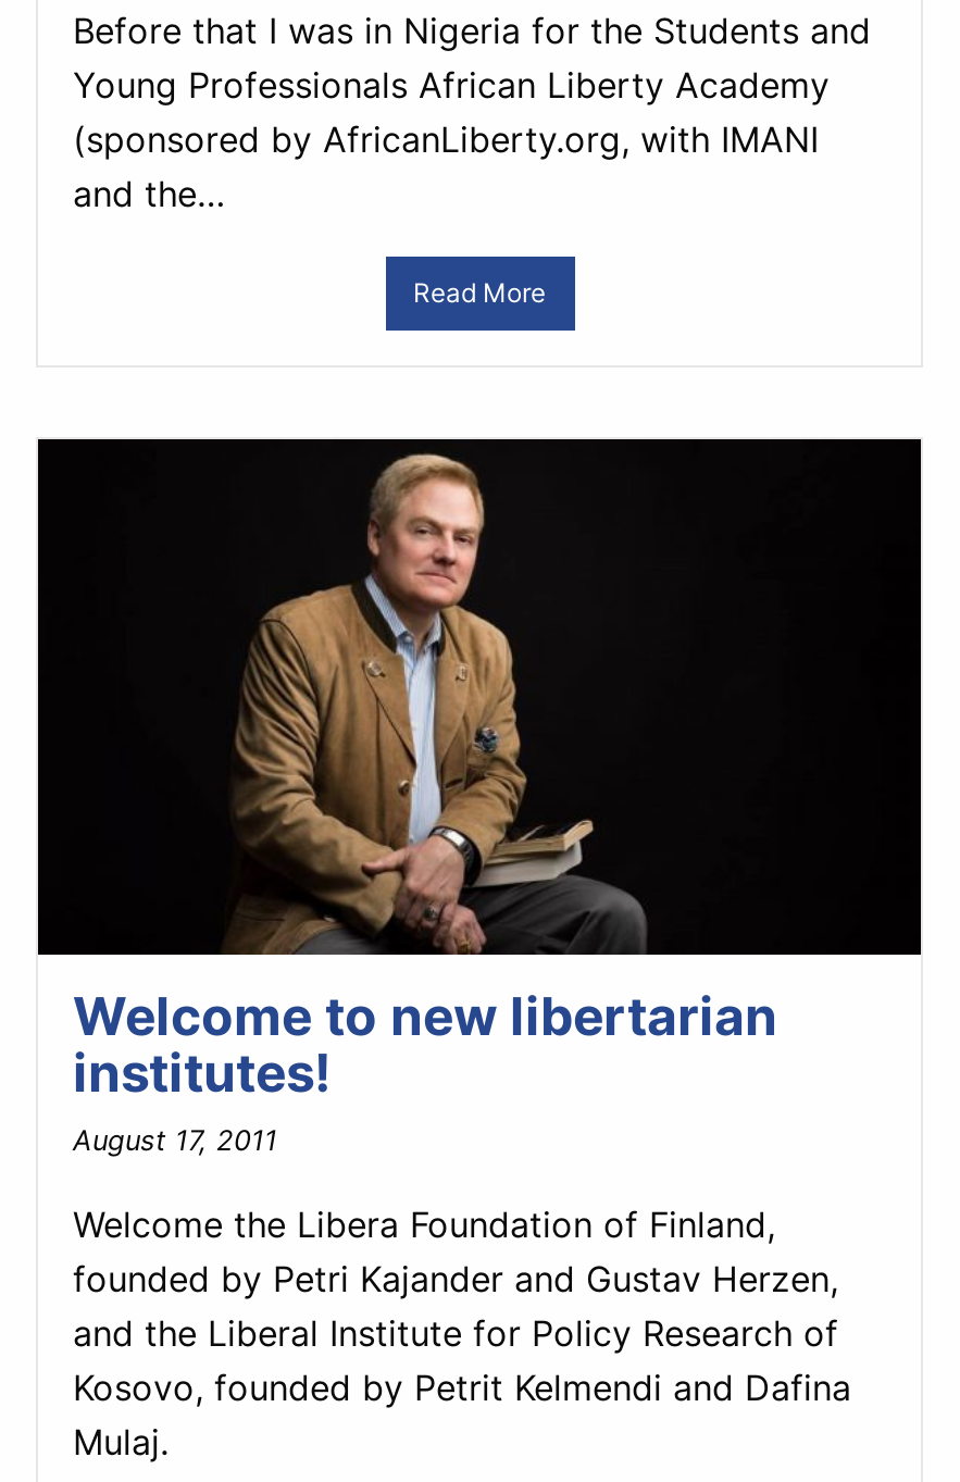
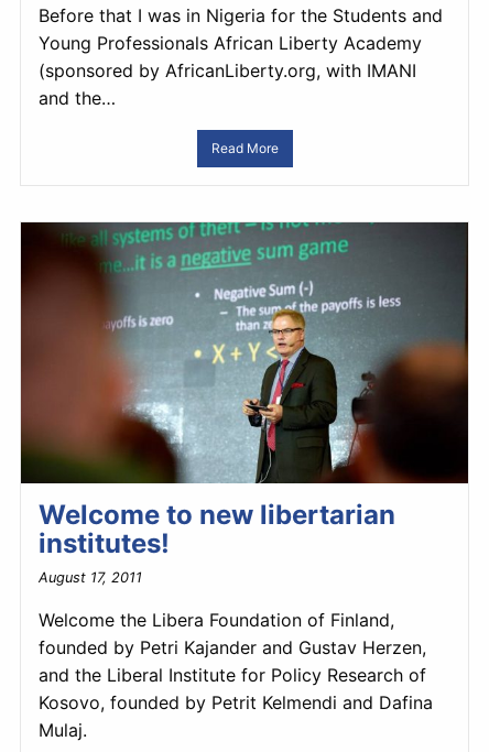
[38,437,921,957] [image] -> [21,221,468,483] [image]

